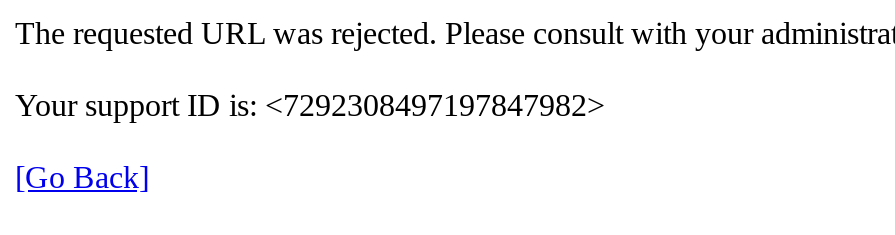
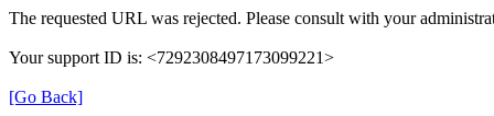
[15,88,605,122] Your support ID is: <7292308497197847982> -> [9,48,334,67] Your support ID is: <7292308497173099221>

